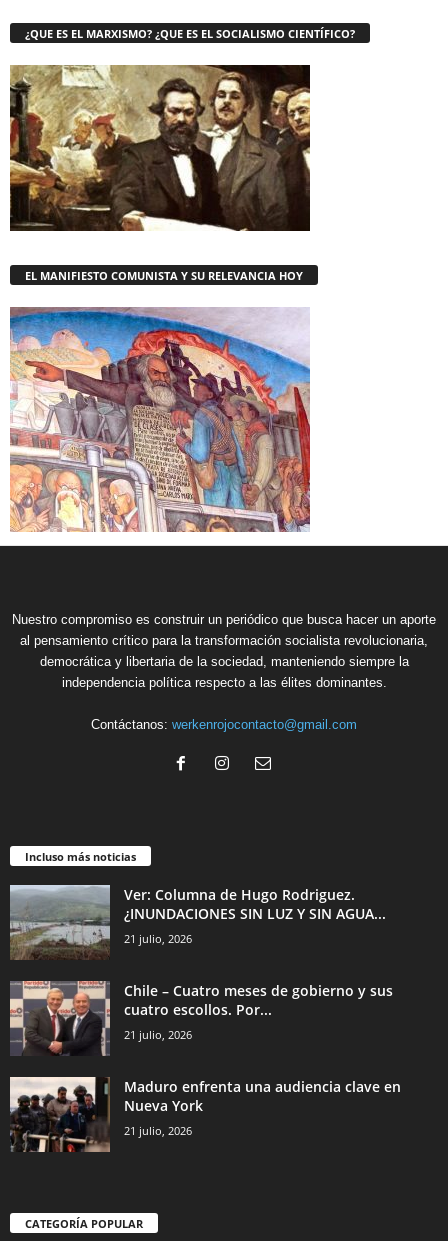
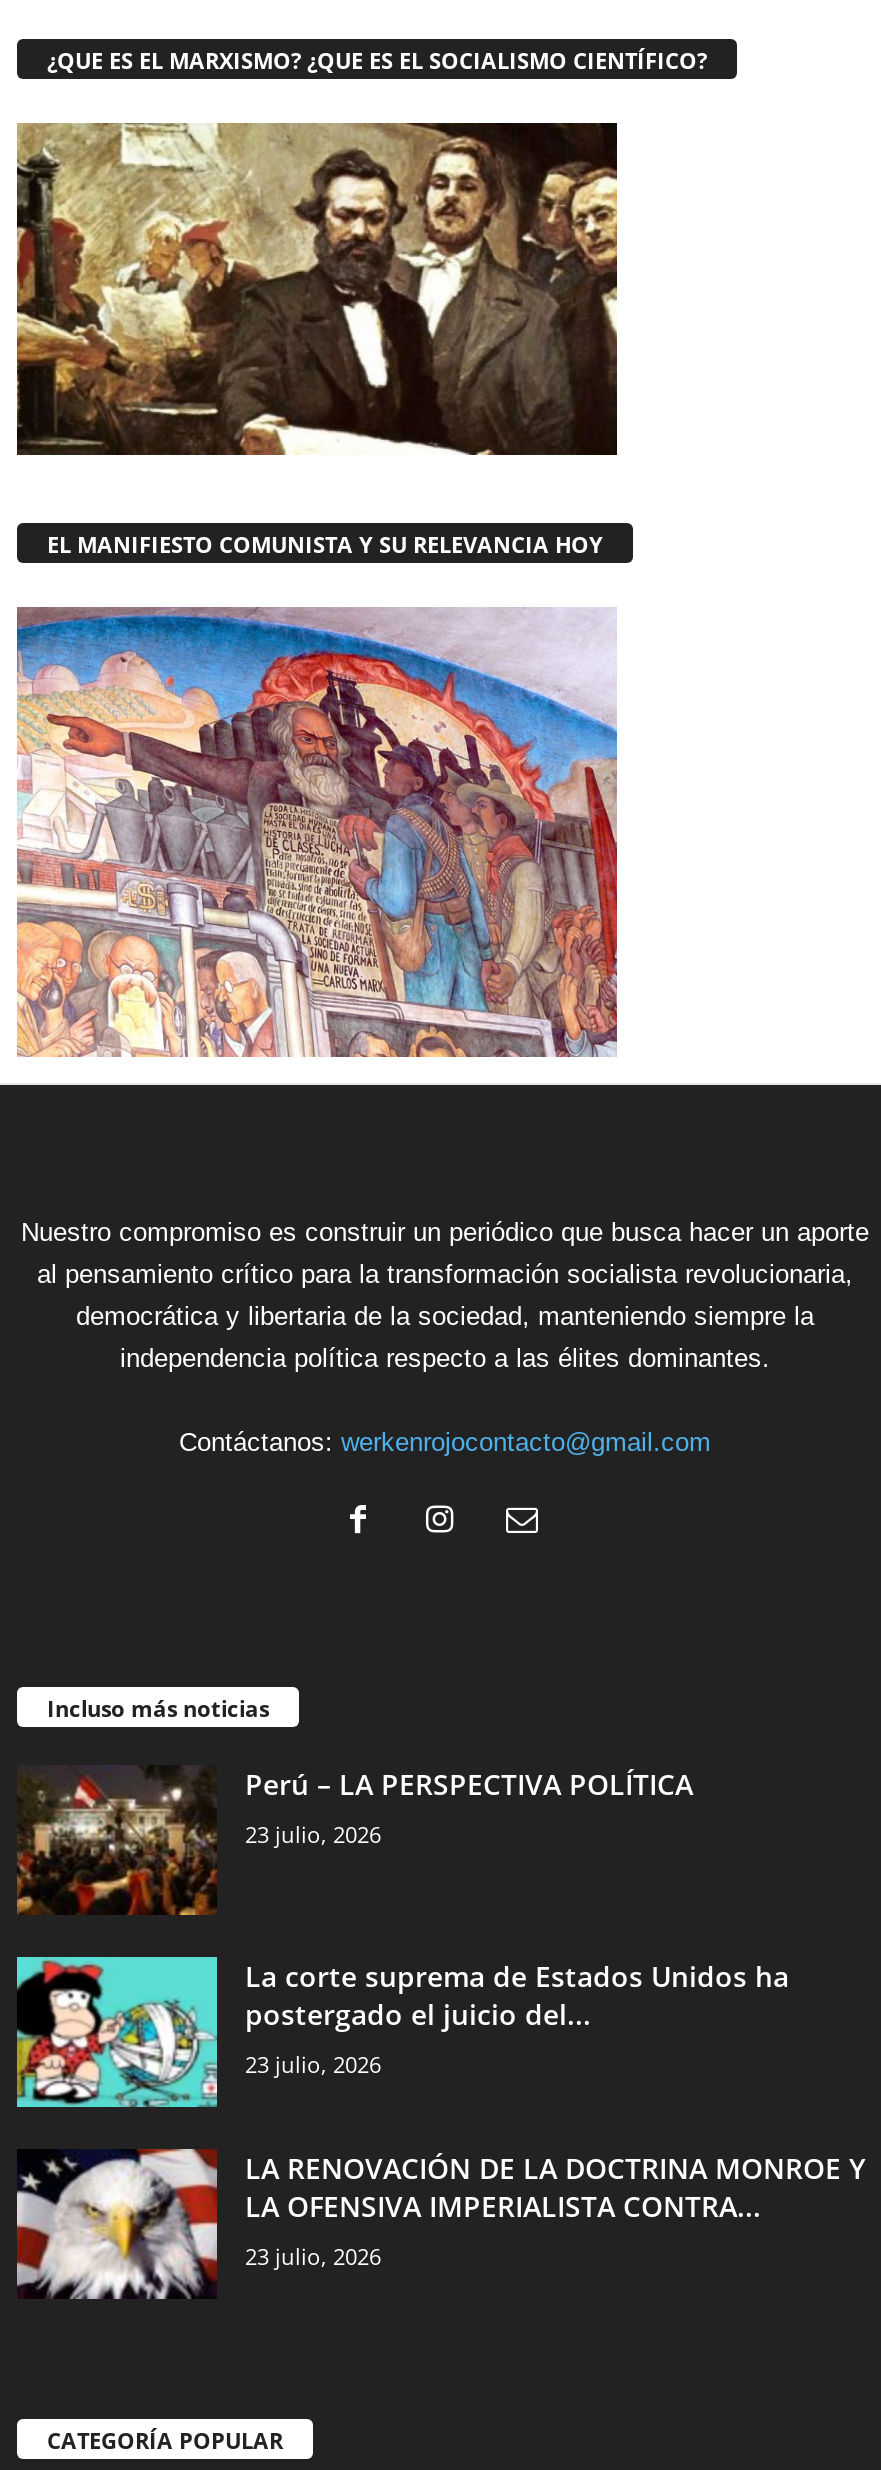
[9,884,386,961] [image] | Ver: Columna de Hugo Rodriguez. | ¿INUNDACIONES SIN LUZ Y SIN AGUA... | 21 julio, 2026 -> [17,1763,693,1917] [image] | Perú – LA PERSPECTIVA POLÍTICA | 23 julio, 2026
[9,980,393,1057] [image] | Chile – Cuatro meses de gobierno y sus | cuatro escollos. Por... | 21 julio, 2026 -> [15,1955,789,2109] [image] | La corte suprema de Estados Unidos ha | postergado el juicio del... | 23 julio, 2026
[9,1076,401,1153] [image] | Maduro enfrenta una audiencia clave en | Nueva York | 21 julio, 2026 -> [15,2147,865,2301] [image] | LA RENOVACIÓN DE LA DOCTRINA MONROE Y | LA OFENSIVA IMPERIALISTA CONTRA... | 23 julio, 2026

